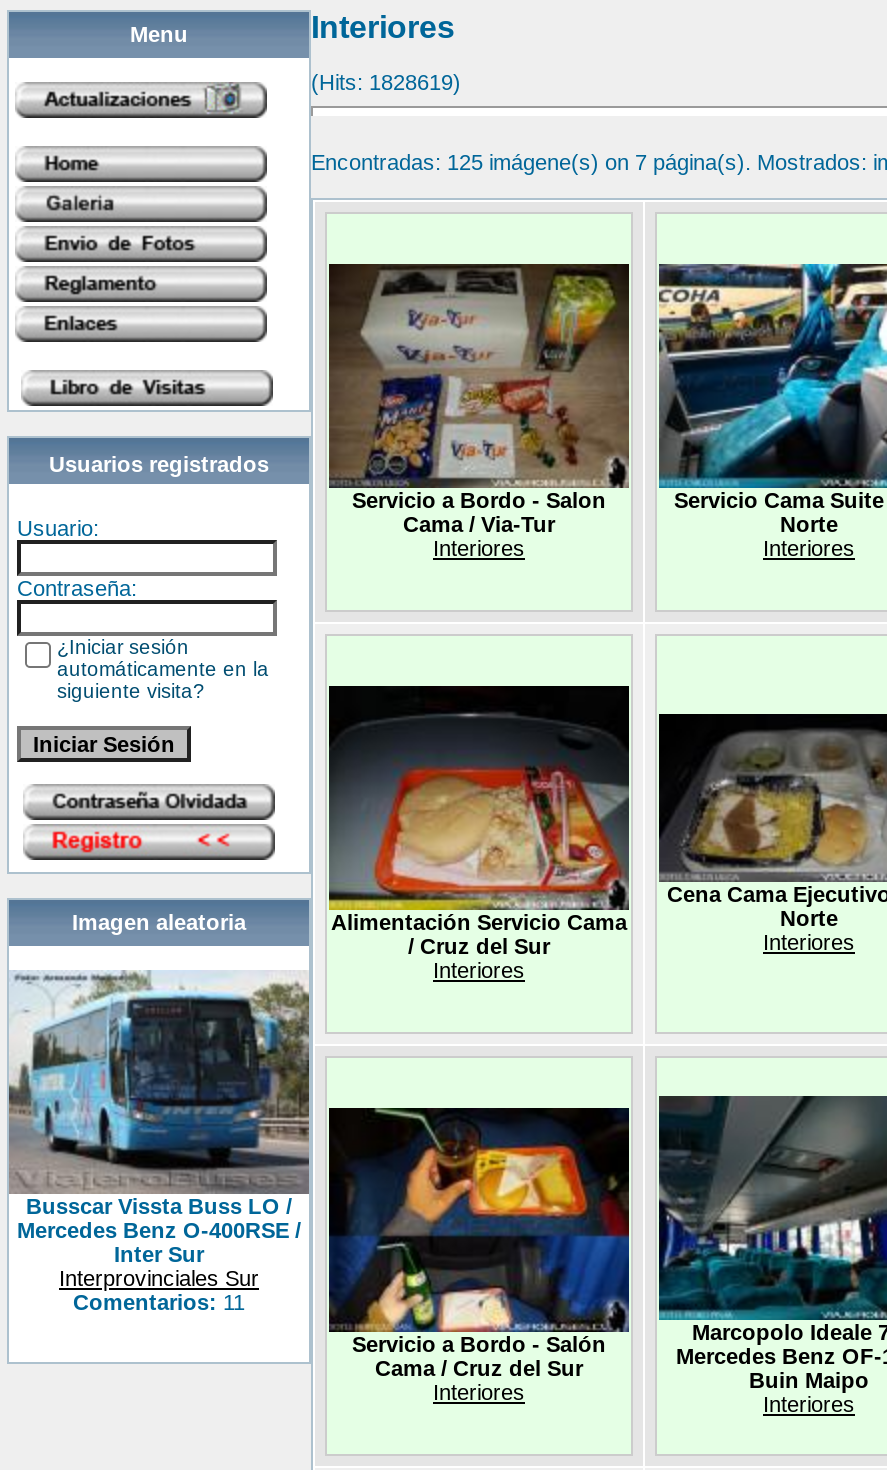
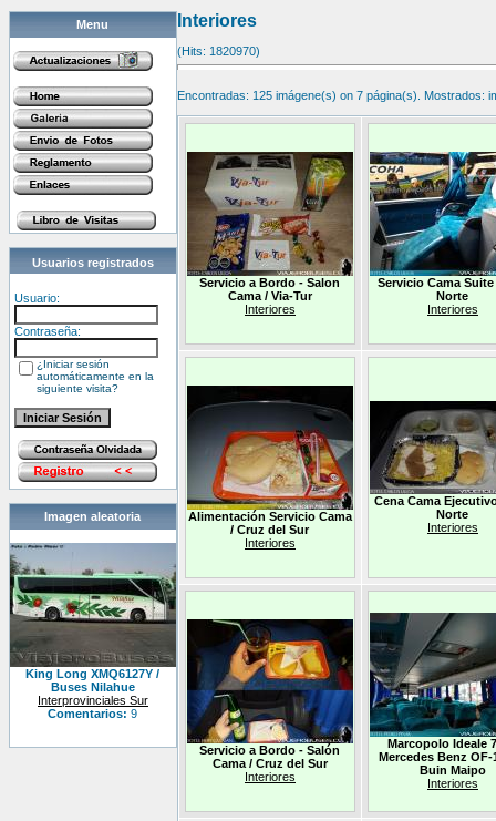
[311,70,461,94] (Hits: 1828619) -> [177,44,260,58] (Hits: 1820970)
[9,974,309,1266] [image] | Busscar Vissta Buss LO / | Mercedes Benz O-400RSE / | Inter Sur -> [9,543,175,694] [image] | King Long XMQ6127Y / | Buses Nilahue
[73,1290,245,1314] Comentarios:11 -> [48,707,138,720] Comentarios:9

